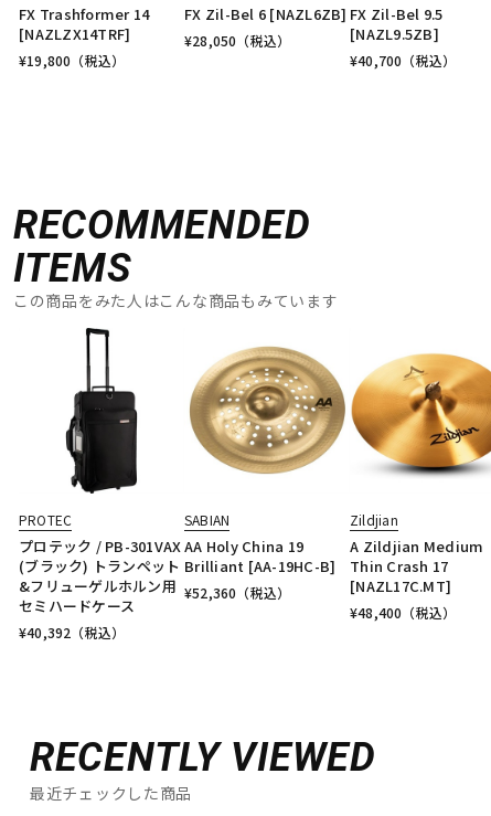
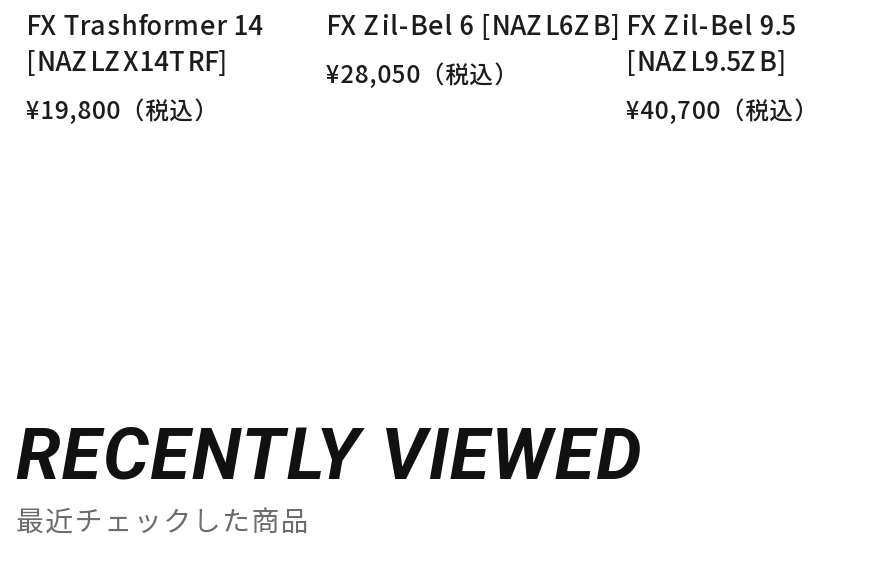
[13,202,338,311] RECOMMENDED | ITEMS | この商品をみた人はこんな商品もみています -> none
[19,327,181,641] [image] | PROTEC | プロテック / PB-301VAX | (ブラック) トランペット | &フリューゲルホルン用 | セミハードケース | ¥40,392（税込） -> none
[184,346,488,602] [image] | SABIAN | AA Holy China 19 | Brilliant [AA-19HC-B] | ¥52,360（税込） -> none
[350,510,484,621] Zildjian | A Zildjian Medium | Thin Crash 17 | [NAZL17C.MT] | ¥48,400（税込） -> none

